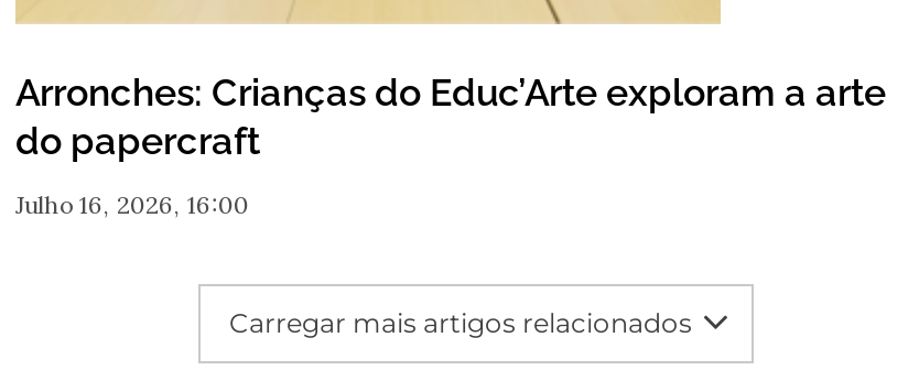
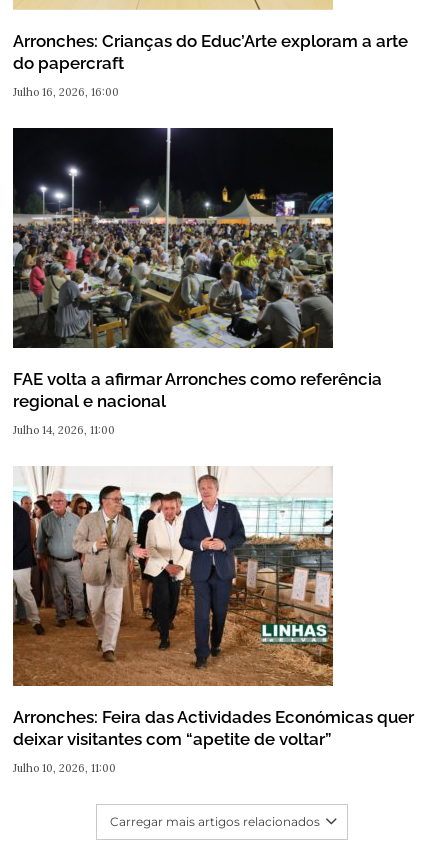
none -> [12,127,382,437] [image] | FAE volta a afirmar Arronches como referência | regional e nacional | Julho 14, 2026, 11:00
none -> [12,465,414,775] [image] | Arronches: Feira das Actividades Económicas quer | deixar visitantes com “apetite de voltar” | Julho 10, 2026, 11:00

